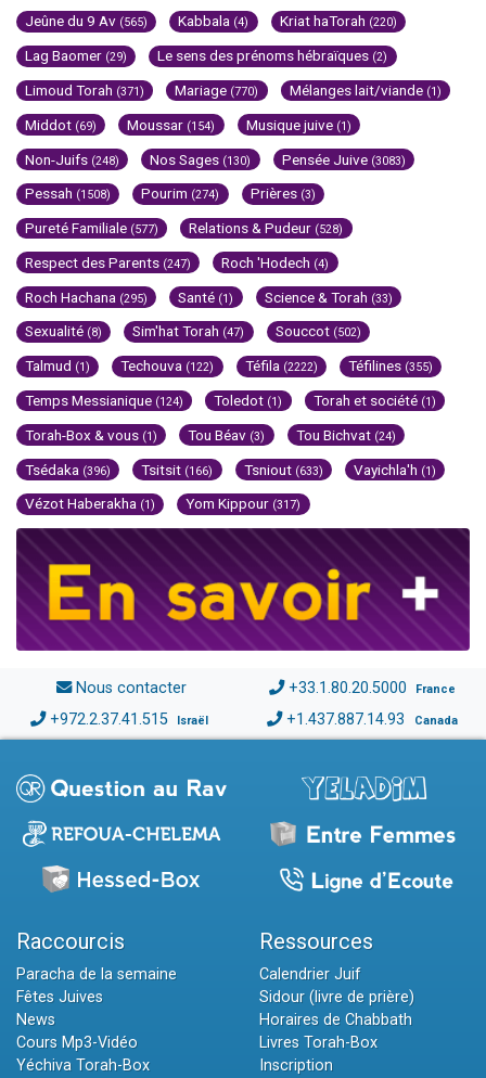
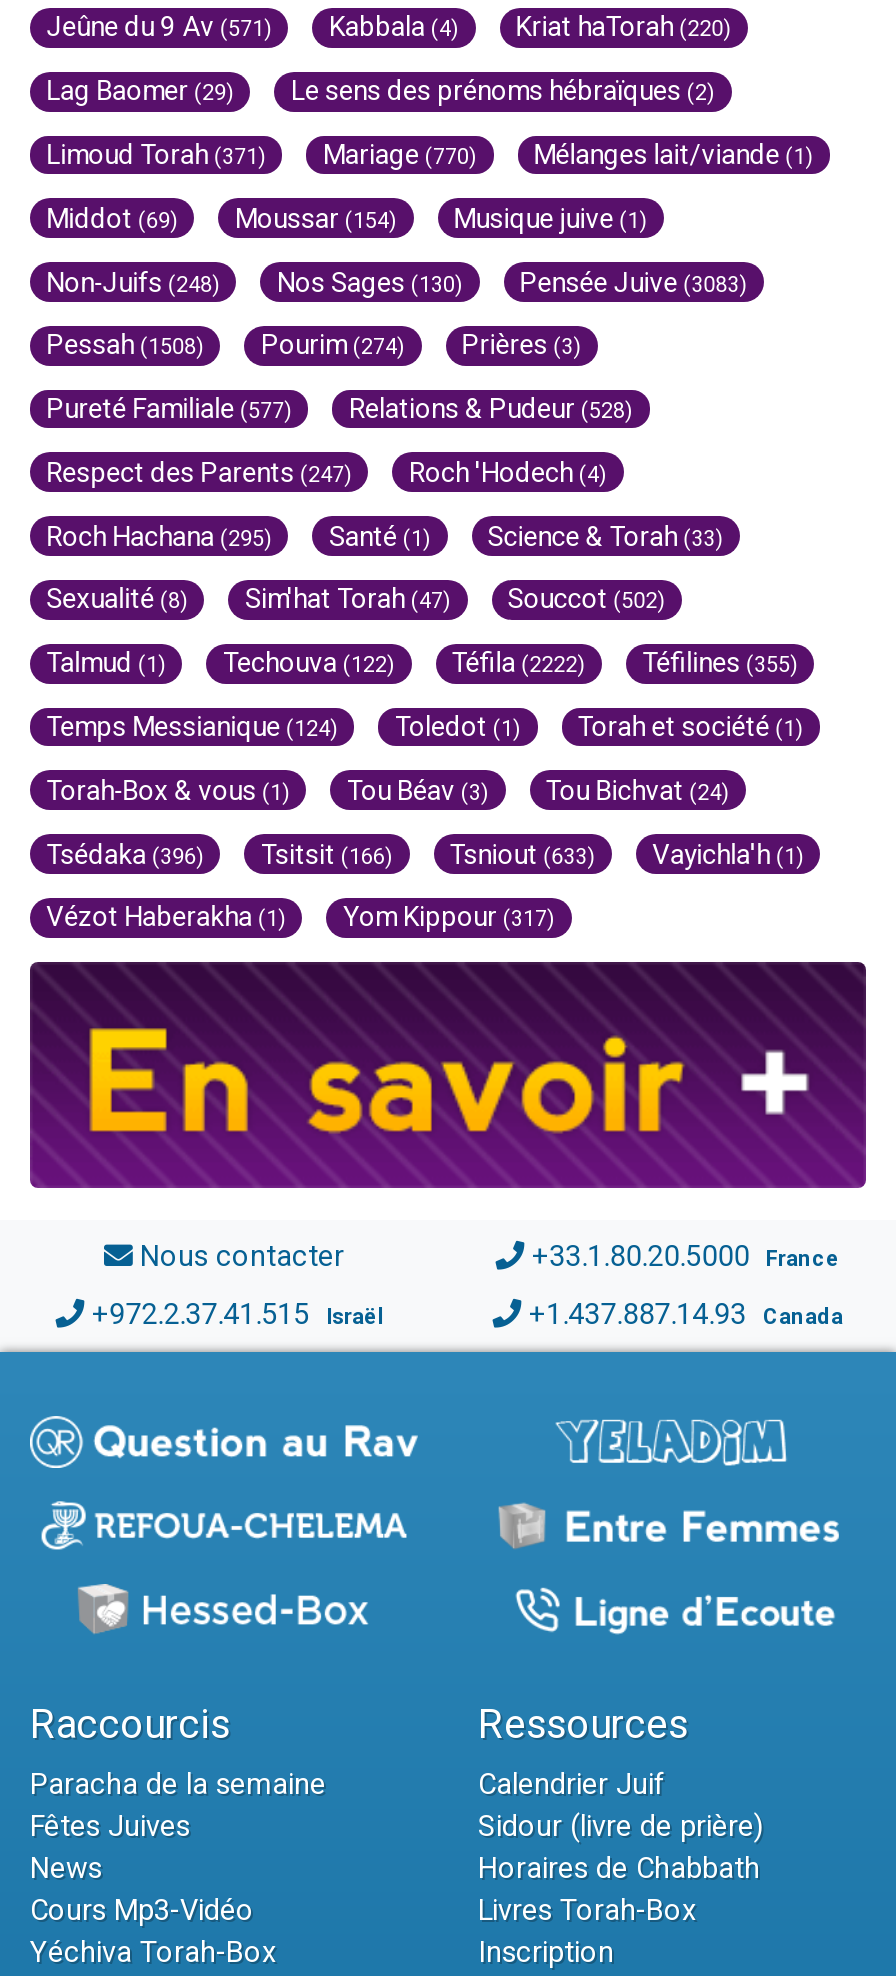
[25,12,397,30] Jeûne du 9 Av (565) Kabbala (4) Kriat haTorah (220) -> [46,11,732,43] Jeûne du 9 Av (571) Kabbala (4) Kriat haTorah (220)

